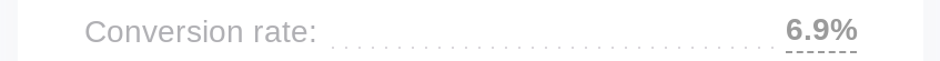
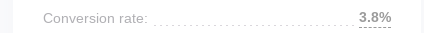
[786,11,857,47] 6.9% -> [359,9,391,25] 3.8%

